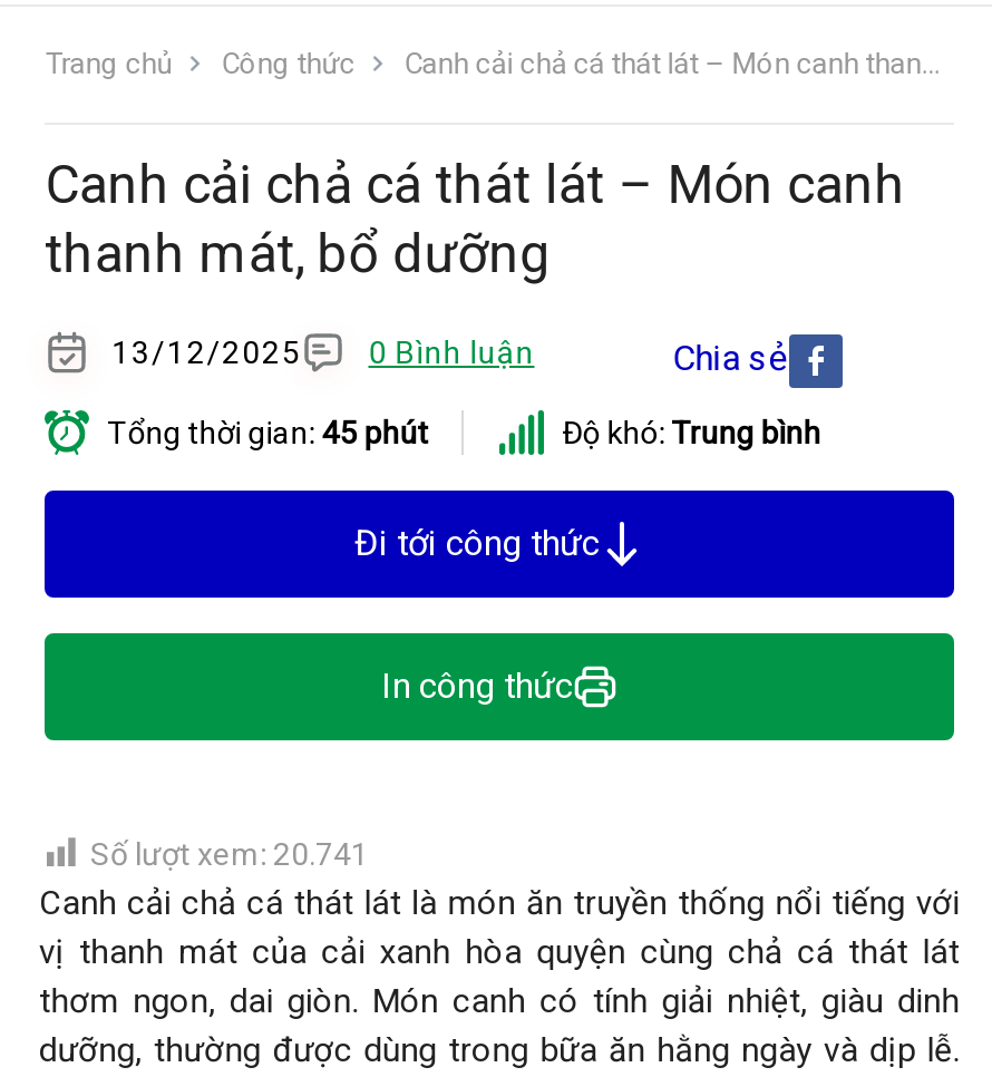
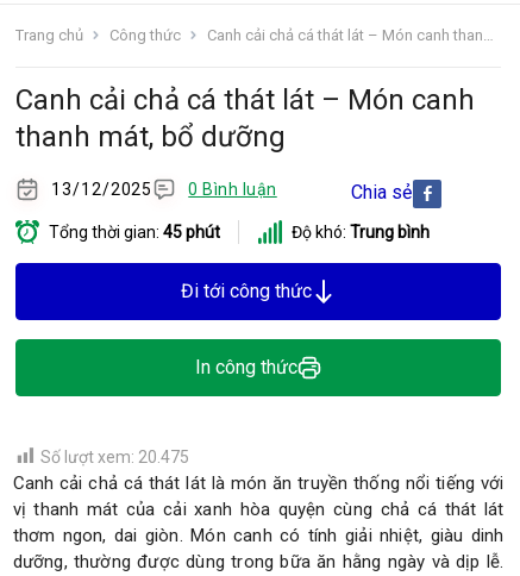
[90,836,369,872] Số lượt xem: 20.741 -> [40,447,189,467] Số lượt xem: 20.475

